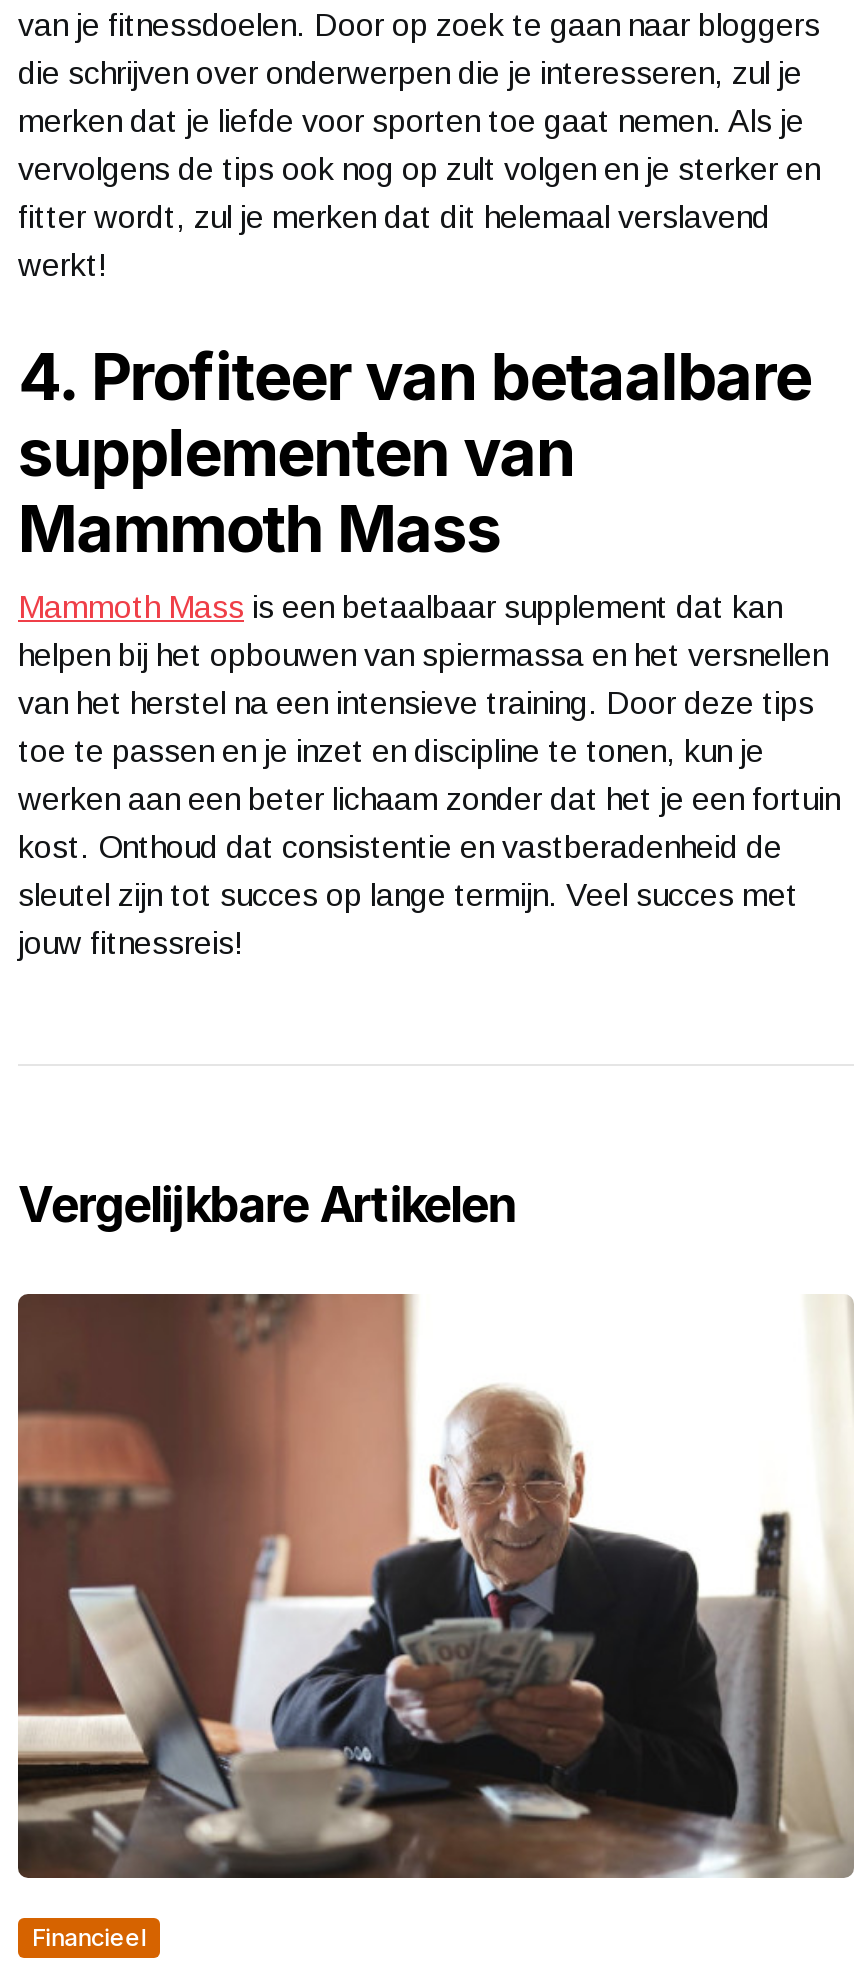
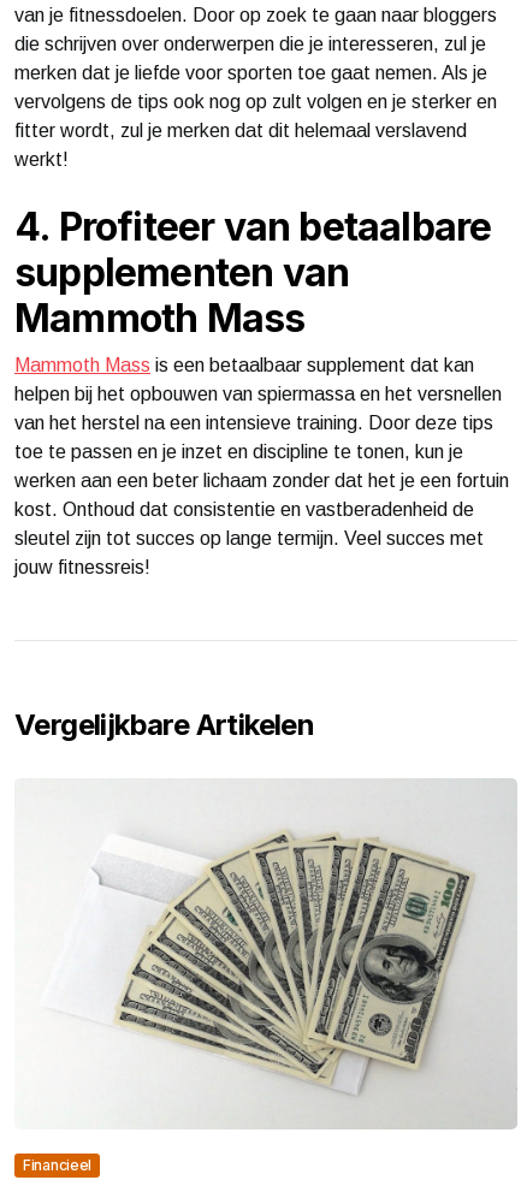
[16,1292,854,1880] [image] -> [14,778,516,1129] [image]

